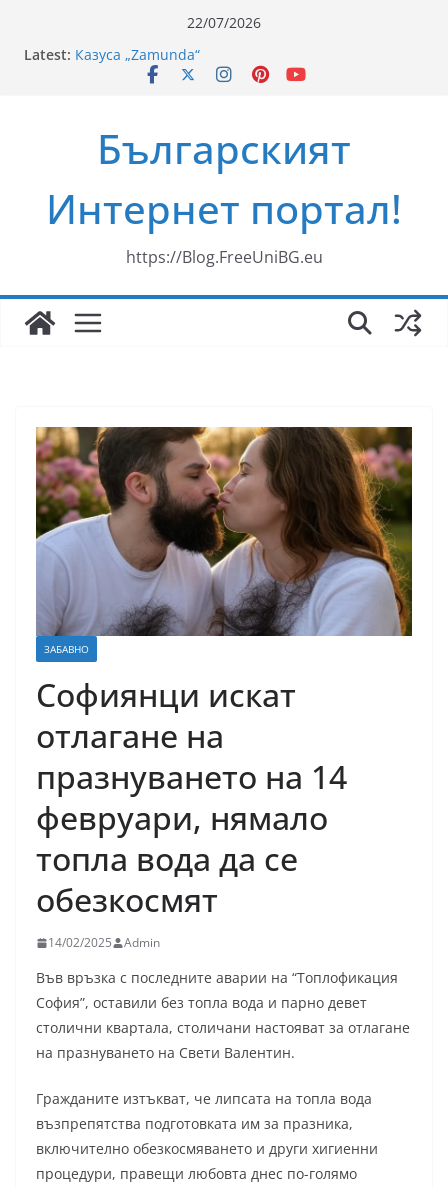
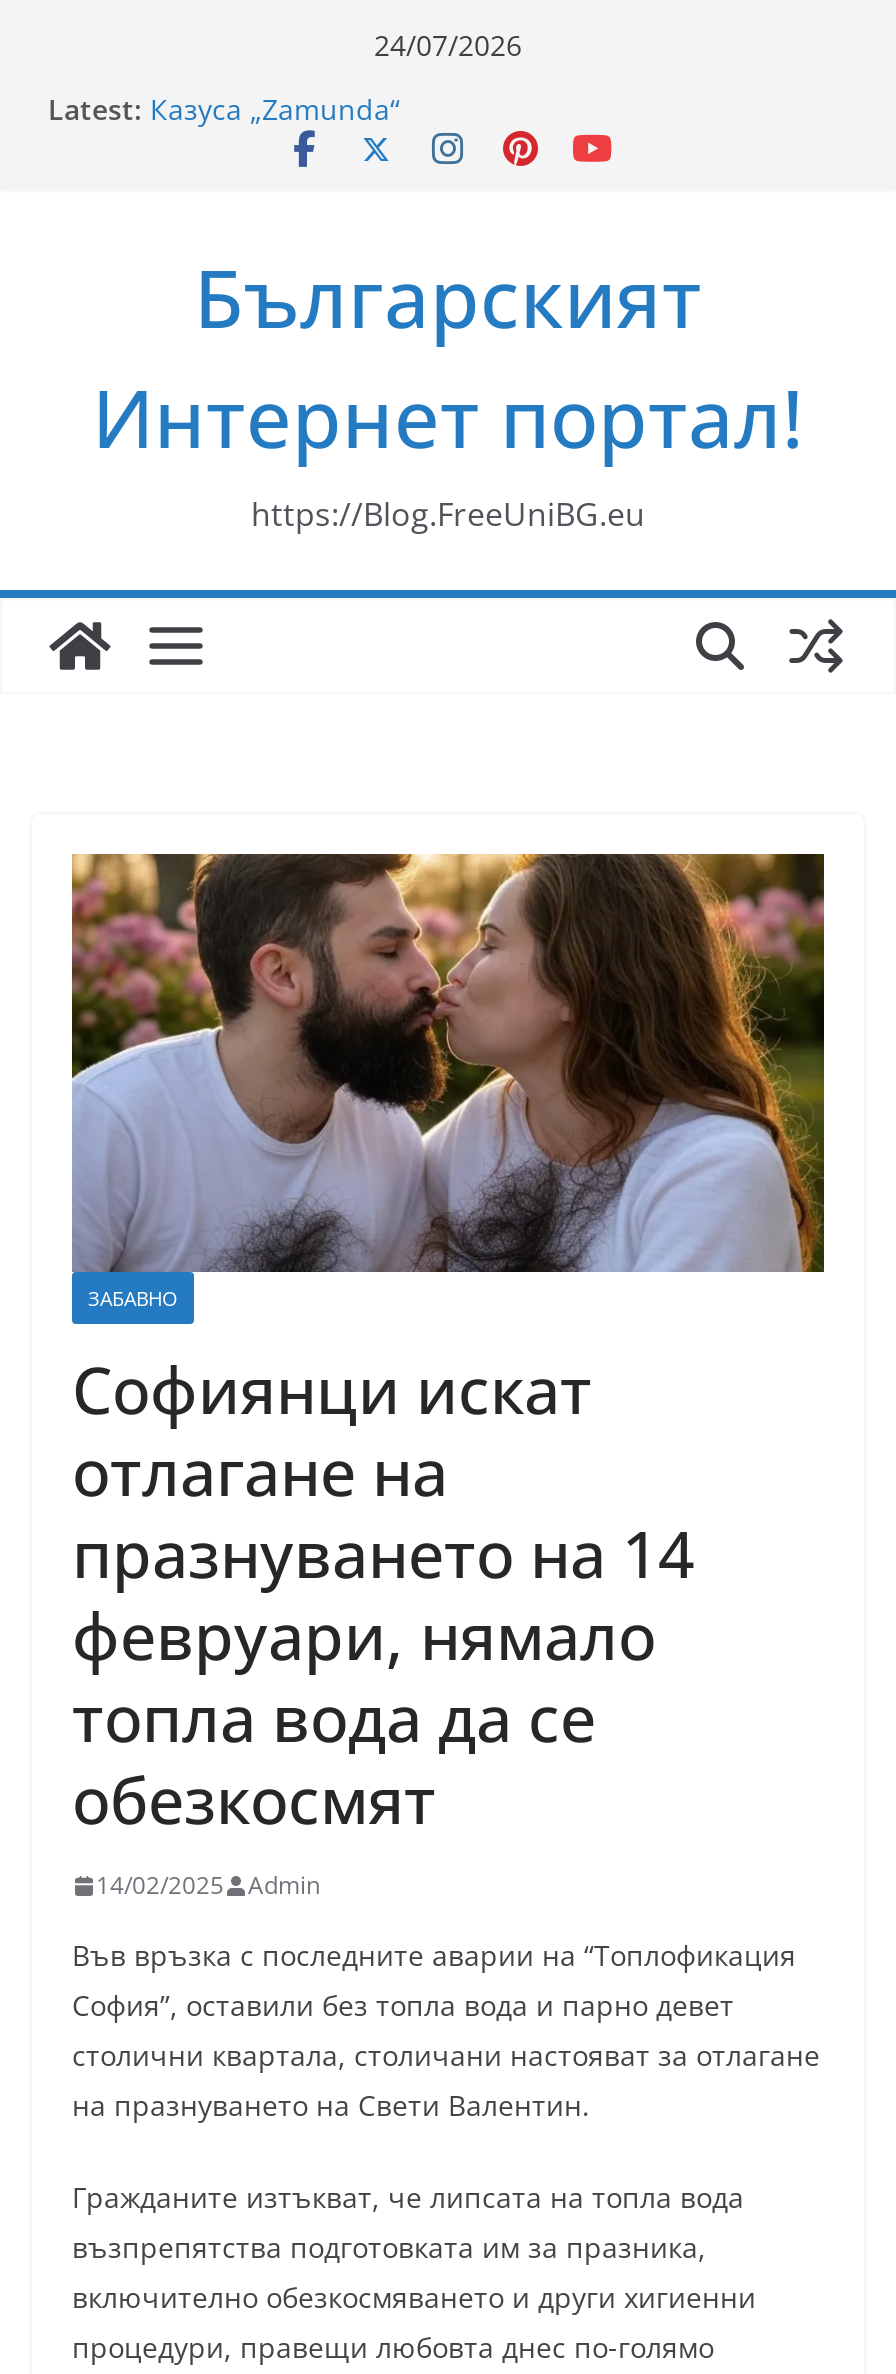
[187,13,261,32] 22/07/2026 -> [374,26,522,64] 24/07/2026

